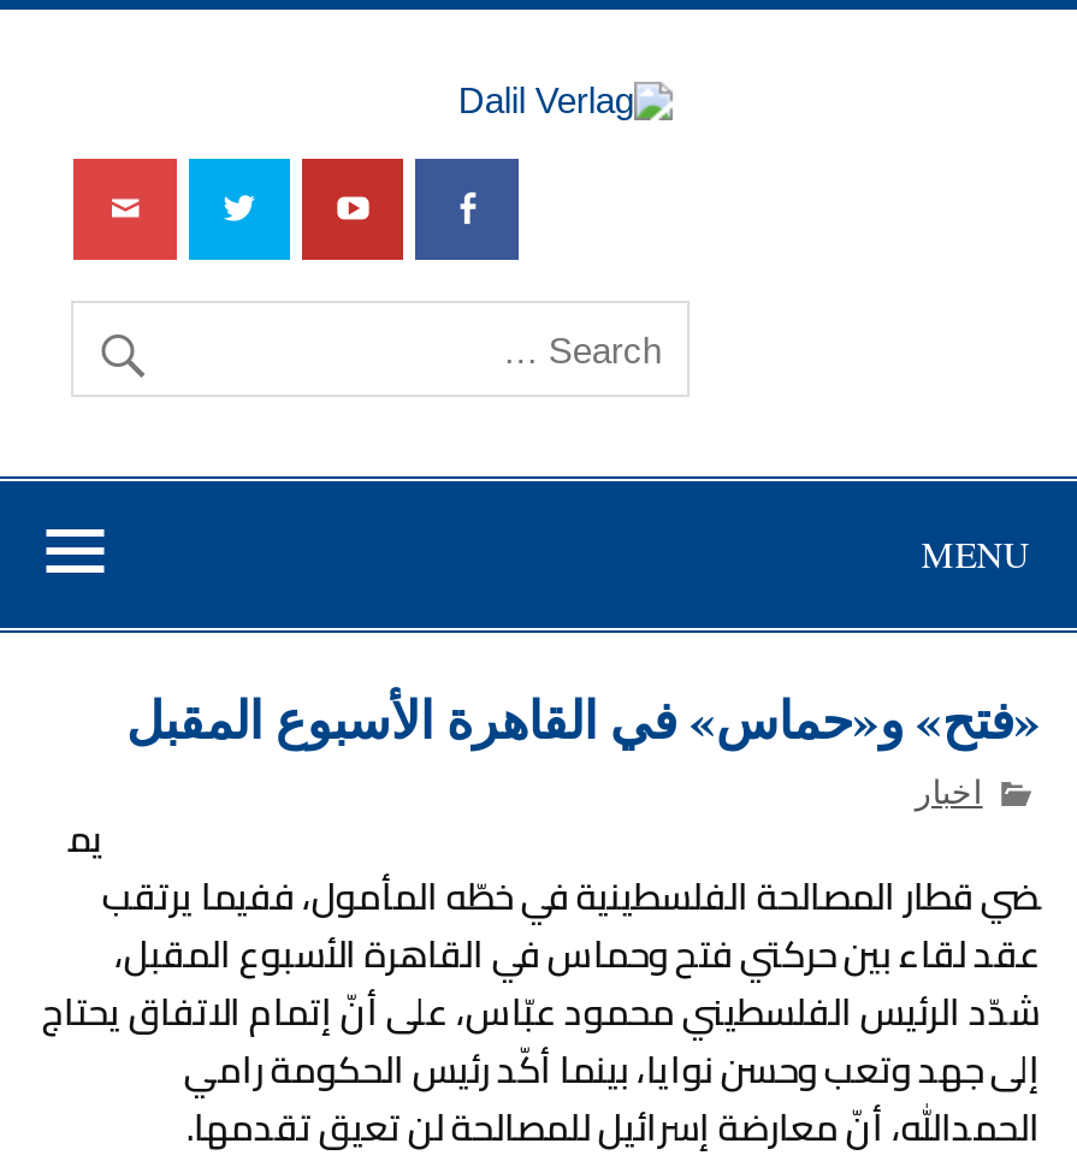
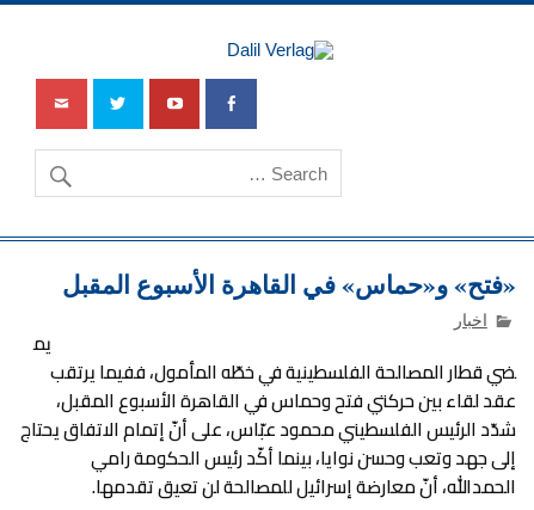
[921,528,1029,576] MENU -> none

